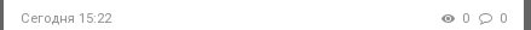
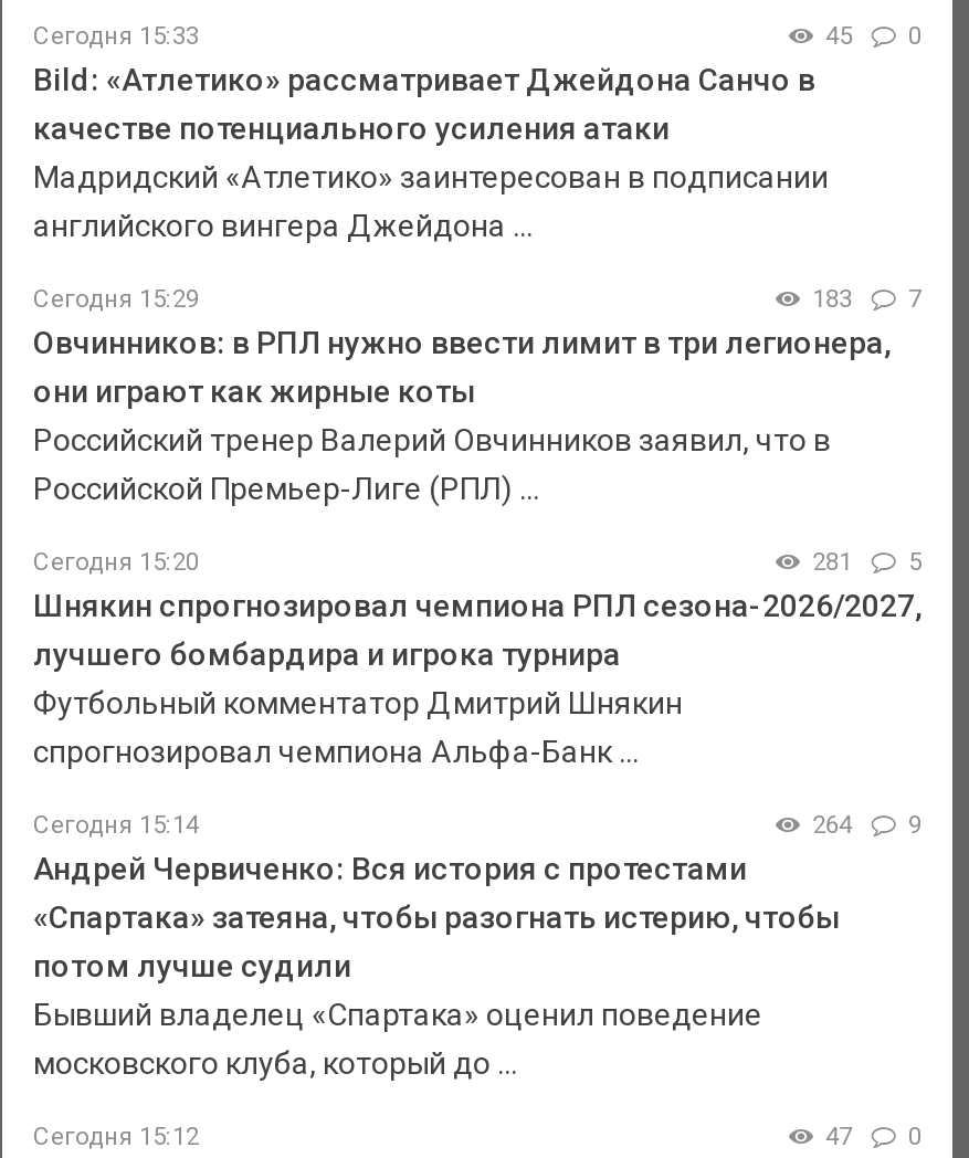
[21,11,111,26] Сегодня 15:22 -> [33,22,859,51] Сегодня 15:33 | 45
none -> [33,62,921,1151] Bild: «Атлетико» рассматривает Джейдона Санчо в | качестве потенциального усиления атаки | Мадридский «Атлетико» заинтересован в подписании | английского вингера Джейдона ... | Сегодня 15:29 | 183 | 7 | Овчинников: в РПЛ нужно ввести лимит в три легионера, | они играют как жирные коты | Российский тренер Валерий Овчинников заявил, что в | Российской Премьер-Лиге (РПЛ) ... | Сегодня 15:20 | 281 | 5 | Шнякин спрогнозировал чемпиона РПЛ сезона-2026/2027, | лучшего бомбардира и игрока турнира | Футбольный комментатор Дмитрий Шнякин | спрогнозировал чемпиона Альфа-Банк ... | Сегодня 15:14 | 264 | 9 | Андрей Червиченко: Вся история с протестами | «Спартака» затеяна, чтобы разогнать истерию, чтобы | потом лучше судили | Бывший владелец «Спартака» оценил поведение | московского клуба, который до ... | Сегодня 15:12 | 47

